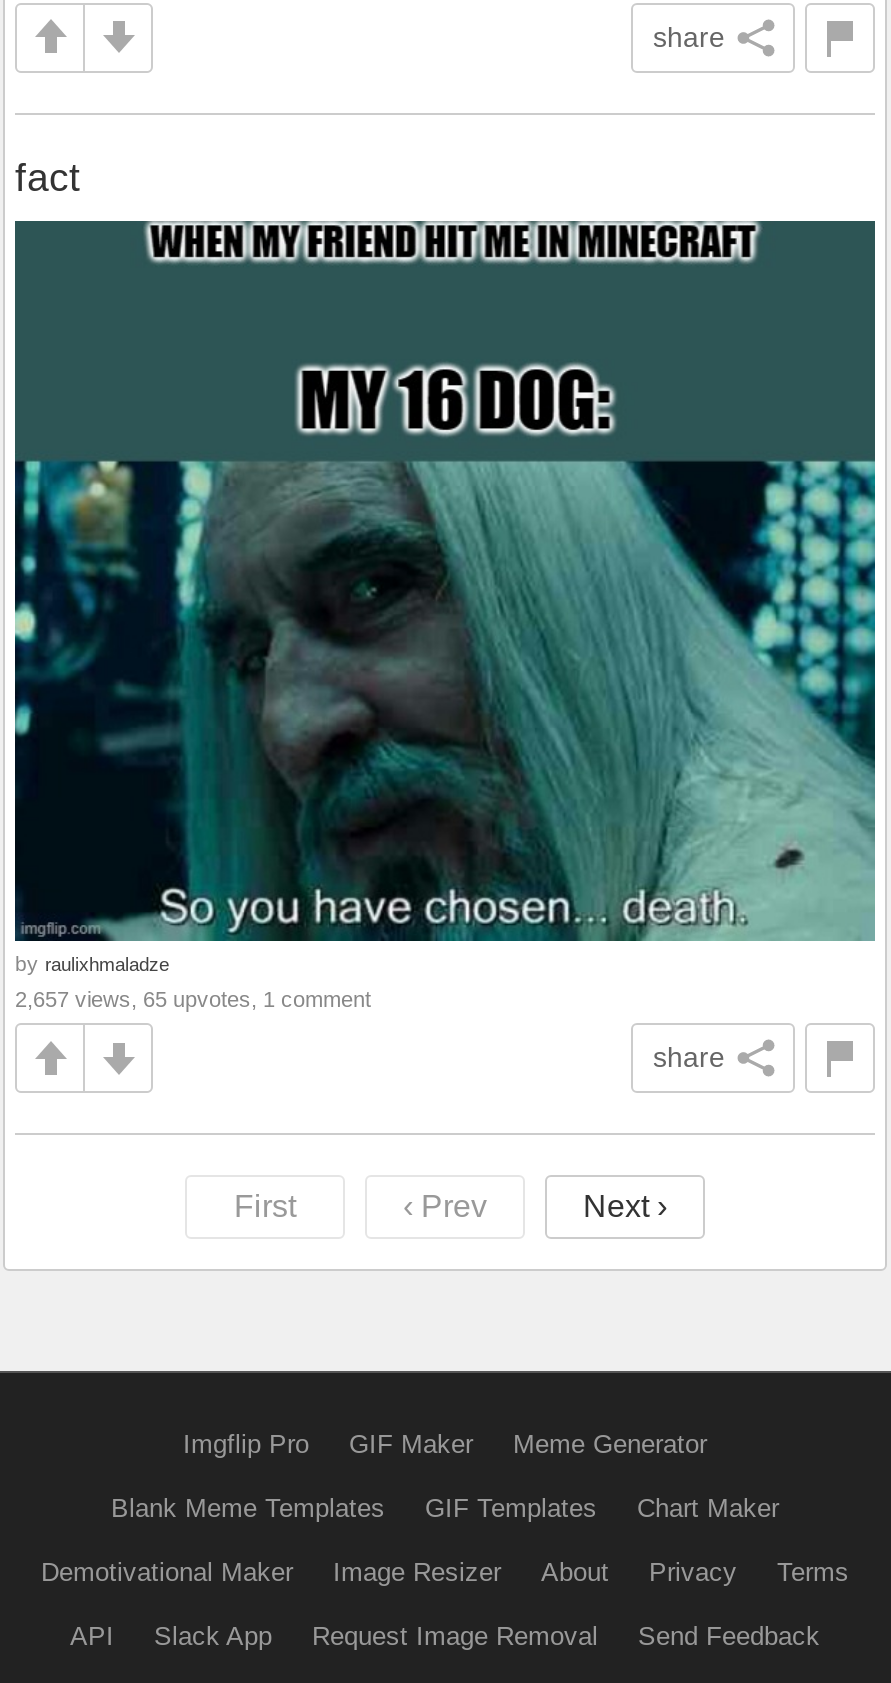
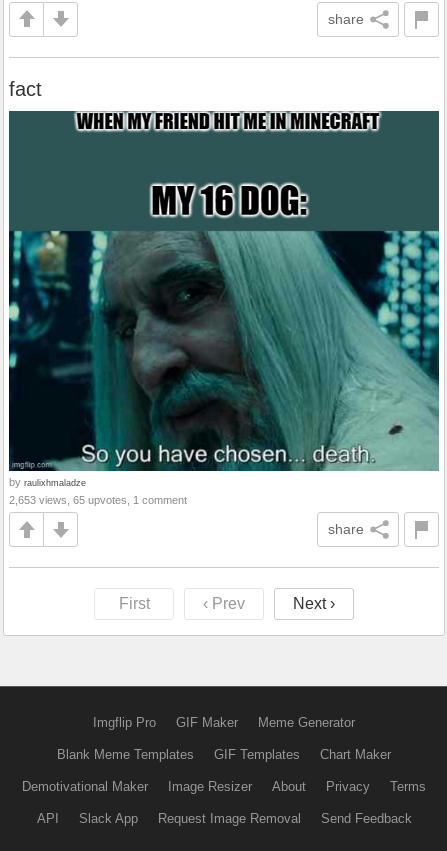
[15,987,371,1011] 2,657 views, 65 upvotes, 1 comment -> [9,494,187,506] 2,653 views, 65 upvotes, 1 comment

